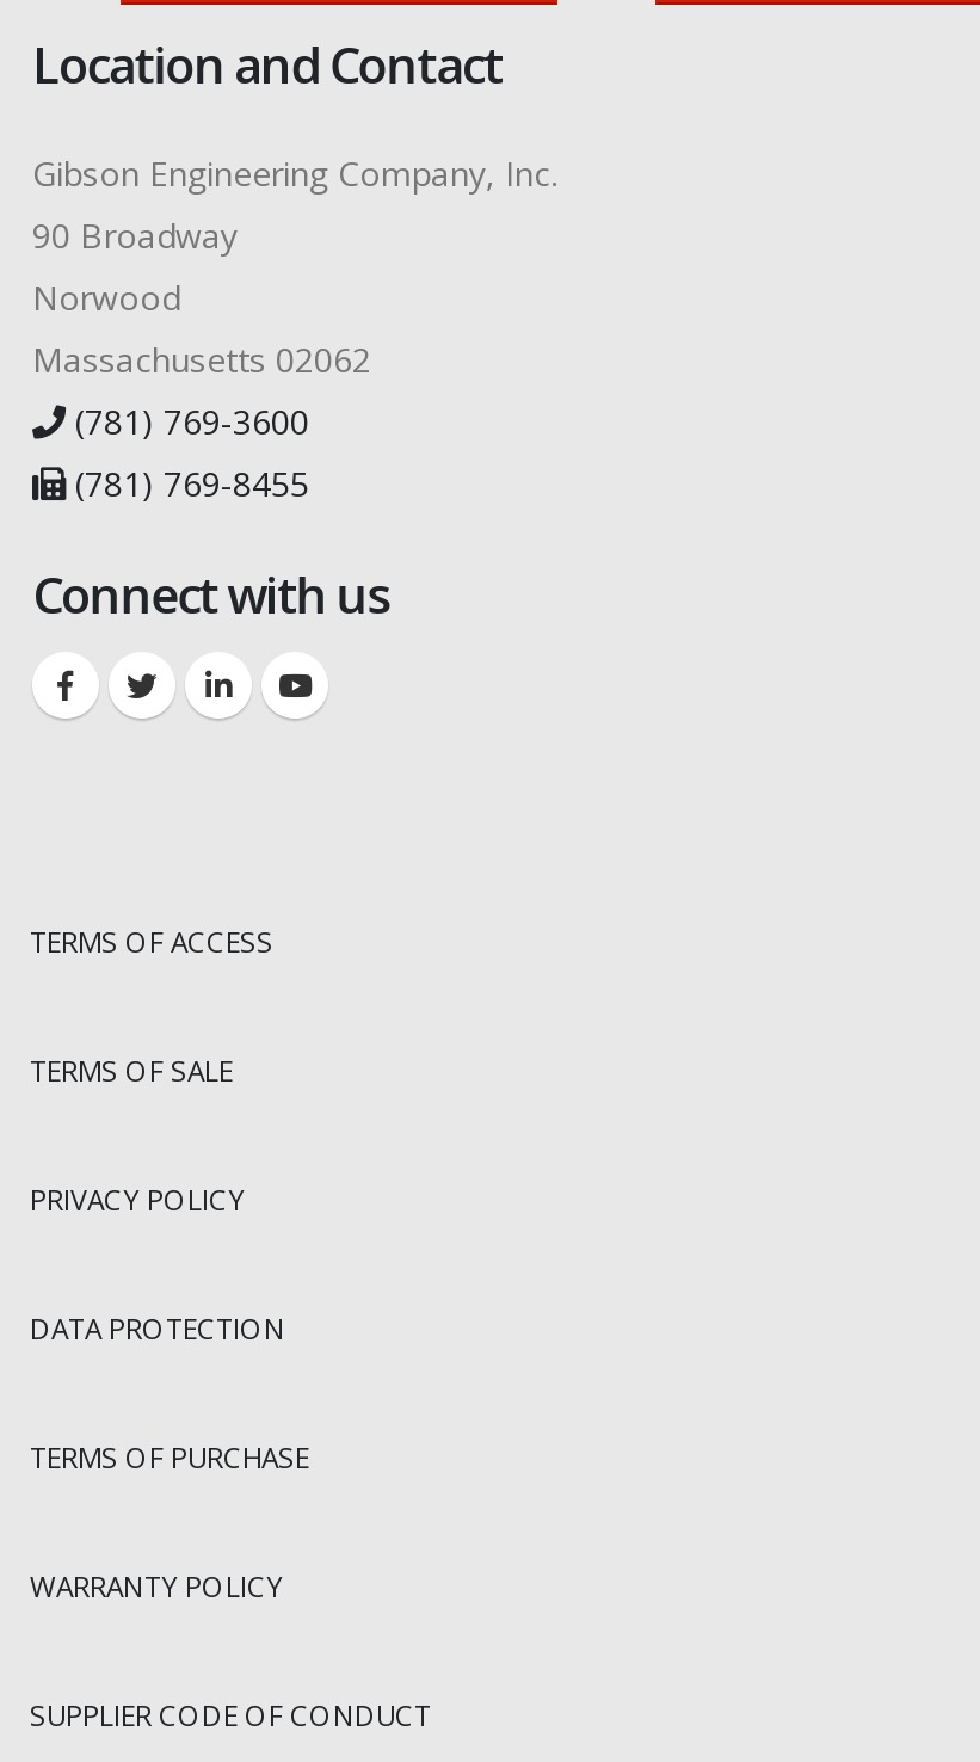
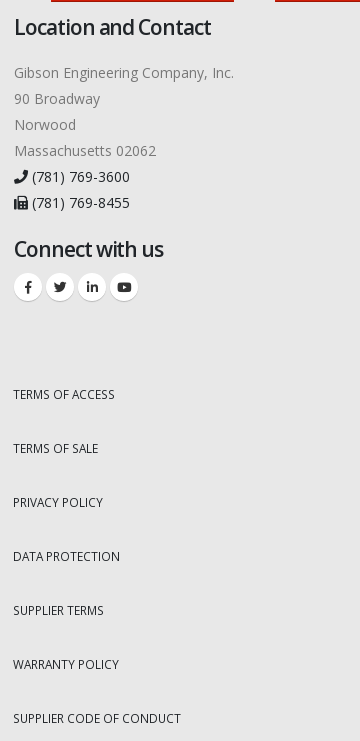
[30,1438,309,1476] TERMS OF PURCHASE -> [13,602,104,618] SUPPLIER TERMS

